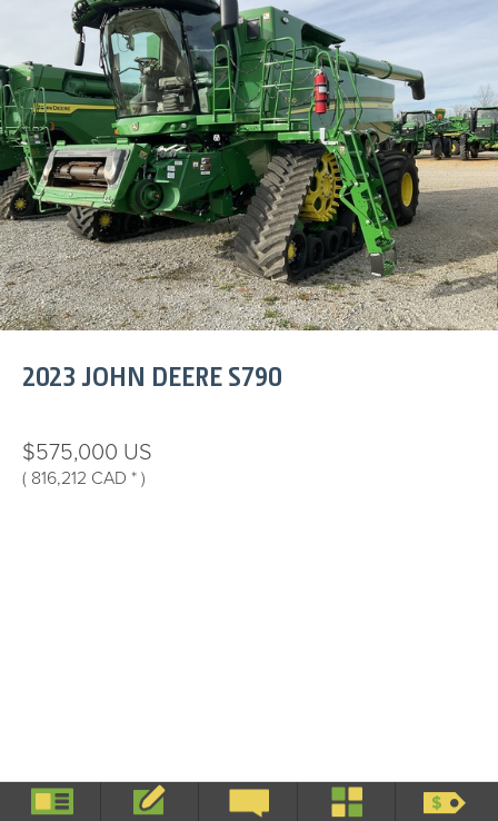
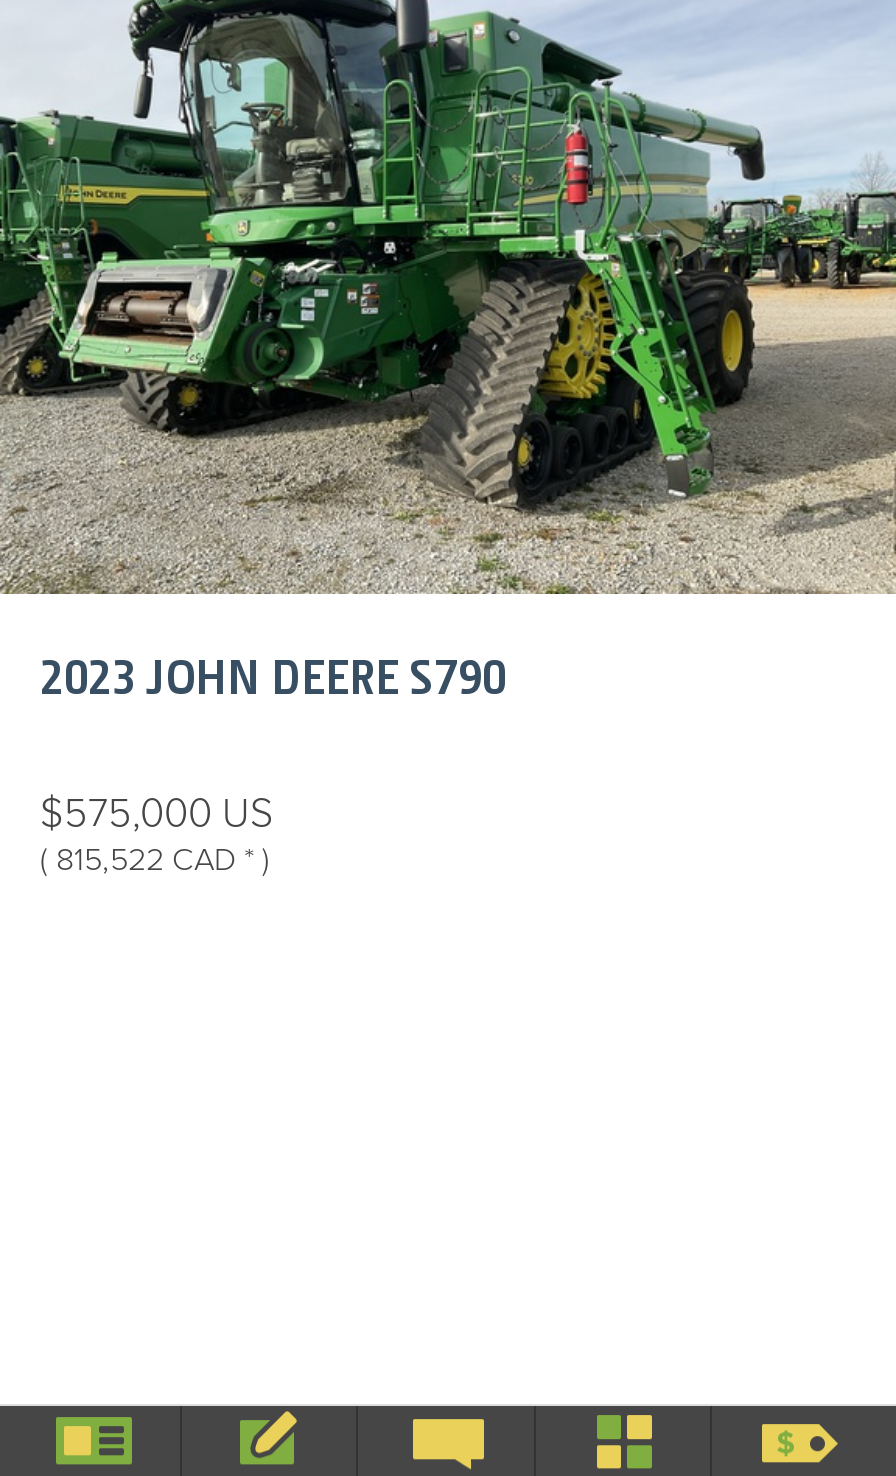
[22,467,146,489] (816,212 CAD *) -> [40,840,270,880] (815,522 CAD *)

